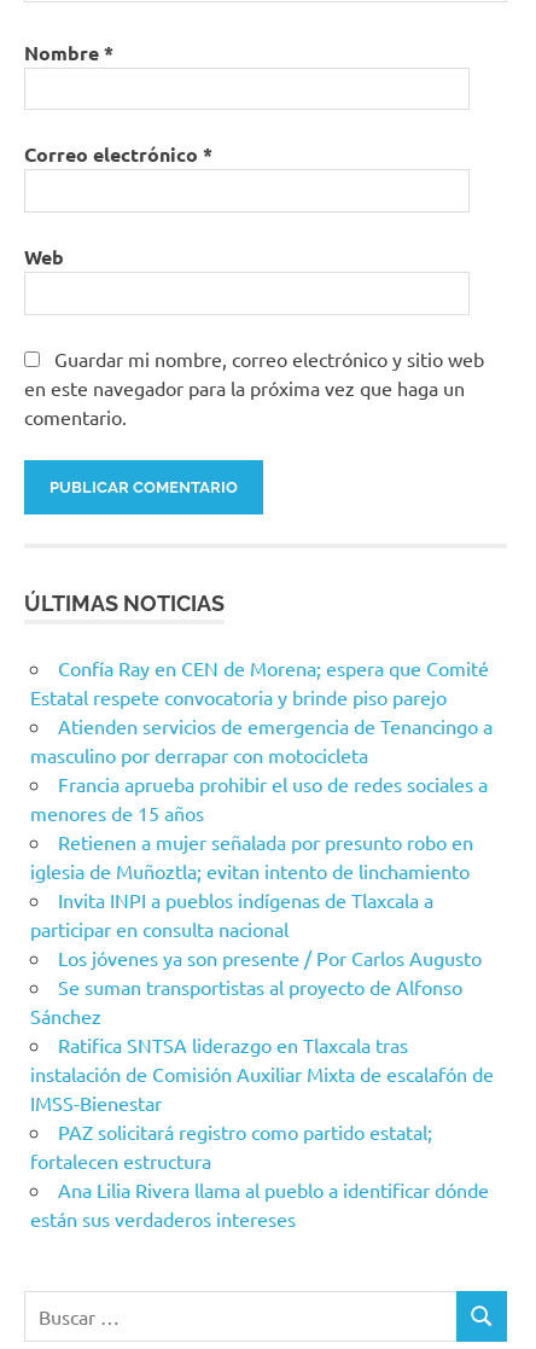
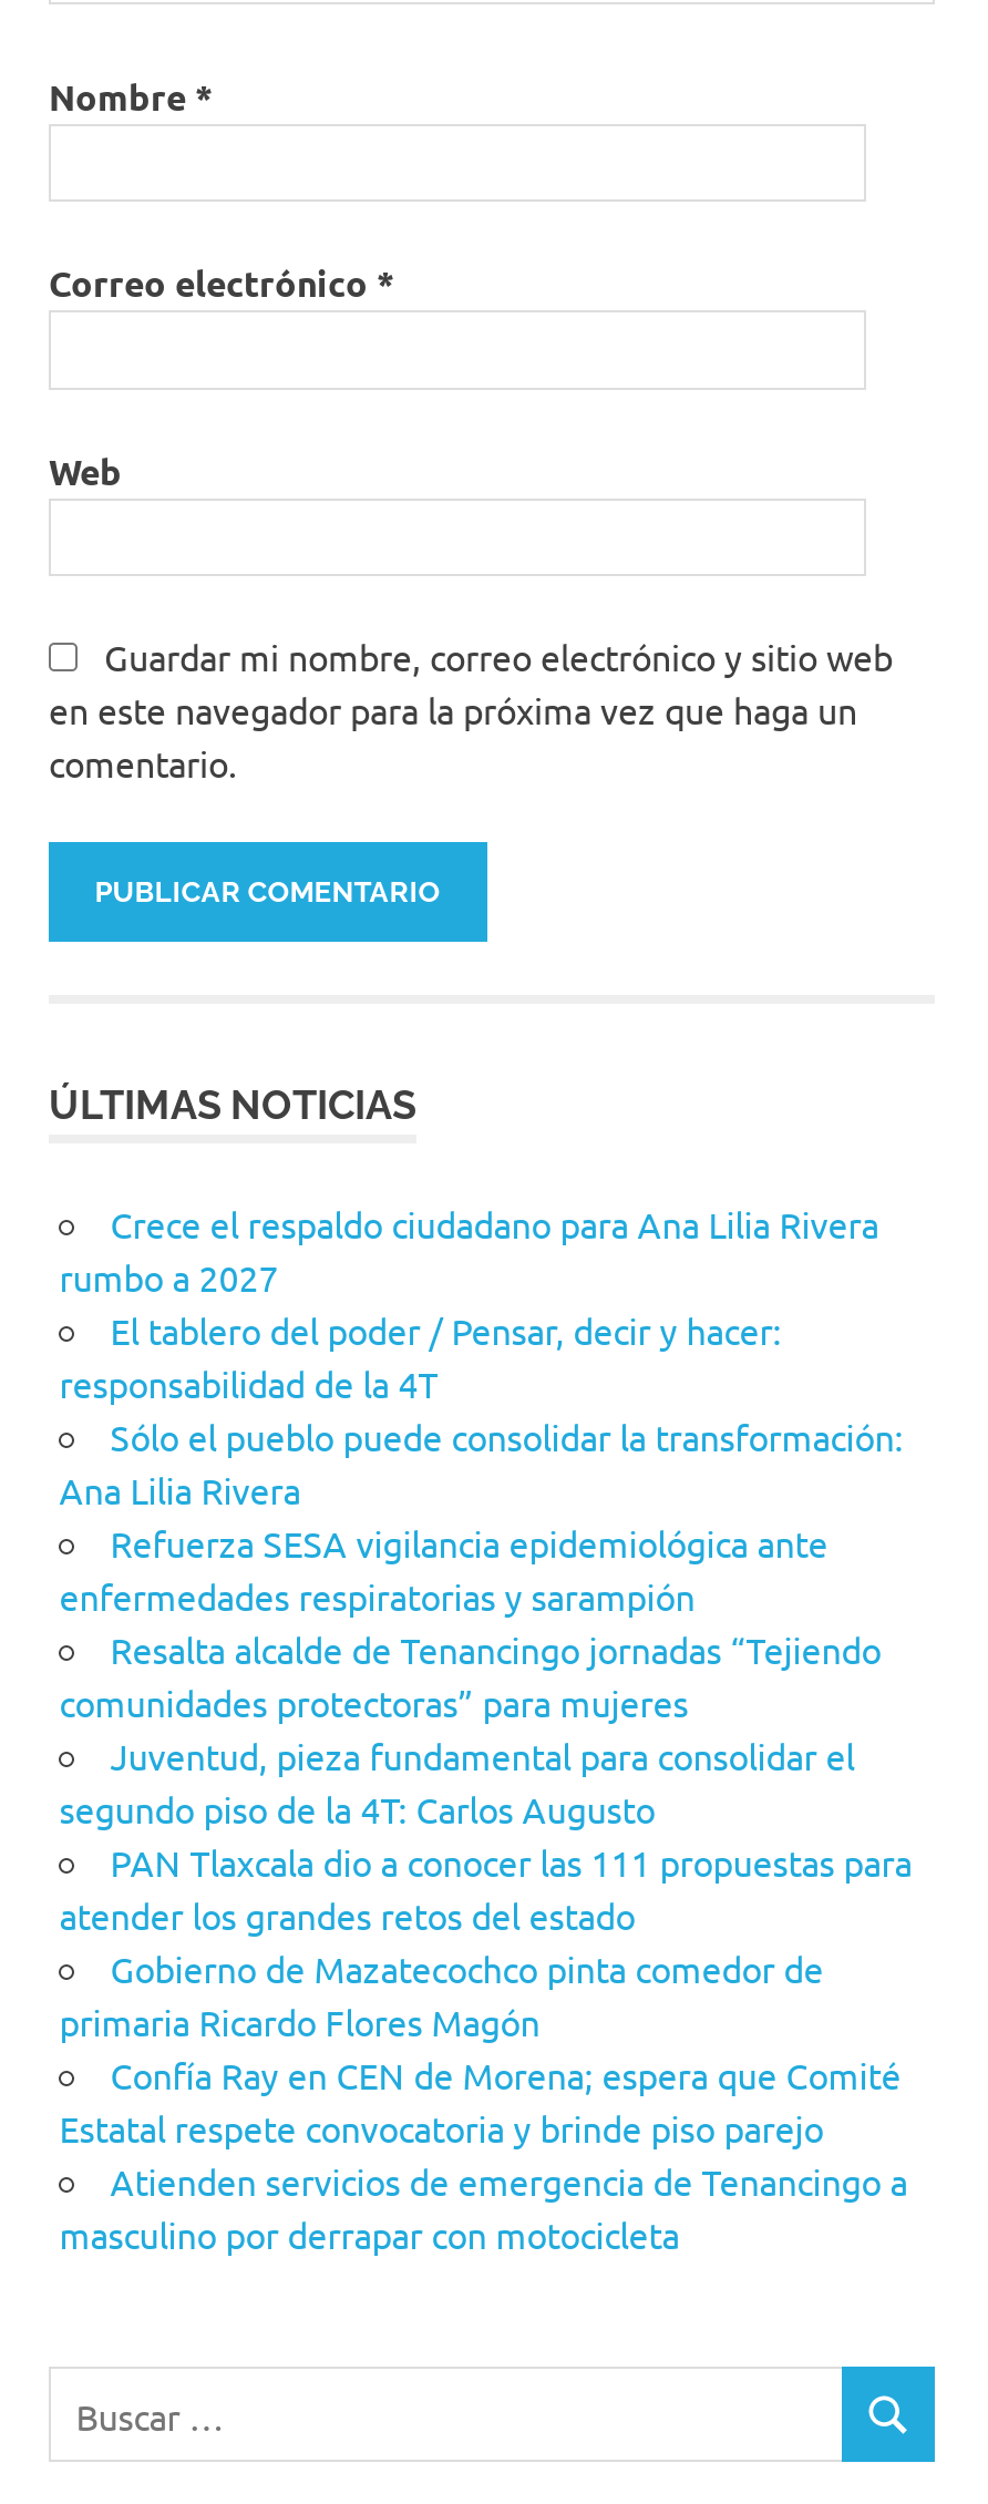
none -> [59,1202,912,2044] Crece el respaldo ciudadano para Ana Lilia Rivera | rumbo a 2027 | El tablero del poder / Pensar, decir y hacer: | responsabilidad de la 4T | Sólo el pueblo puede consolidar la transformación: | Ana Lilia Rivera | Refuerza SESA vigilancia epidemiológica ante | enfermedades respiratorias y sarampión | Resalta alcalde de Tenancingo jornadas “Tejiendo | comunidades protectoras” para mujeres | Juventud, pieza fundamental para consolidar el | segundo piso de la 4T: Carlos Augusto | PAN Tlaxcala dio a conocer las 111 propuestas para | atender los grandes retos del estado | Gobierno de Mazatecochco pinta comedor de | primaria Ricardo Flores Magón
moved [30,655,492,766] -> [59,2053,908,2257]: Confía Ray en CEN de Morena; espera que Comité | Estatal respete convocatoria y brinde piso parejo | Atienden servicios de emergencia de Tenancingo a | masculino por derrapar con motocicleta
[30,771,494,1230] Francia aprueba prohibir el uso de redes sociales a | menores de 15 años | Retienen a mujer señalada por presunto robo en | iglesia de Muñoztla; evitan intento de linchamiento | Invita INPI a pueblos indígenas de Tlaxcala a | participar en consulta nacional | Los jóvenes ya son presente / Por Carlos Augusto | Se suman transportistas al proyecto de Alfonso | Sánchez | Ratifica SNTSA liderazgo en Tlaxcala tras | instalación de Comisión Auxiliar Mixta de escalafón de | IMSS-Bienestar | PAZ solicitará registro como partido estatal; | fortalecen estructura | Ana Lilia Rivera llama al pueblo a identificar dónde | están sus verdaderos intereses -> none

